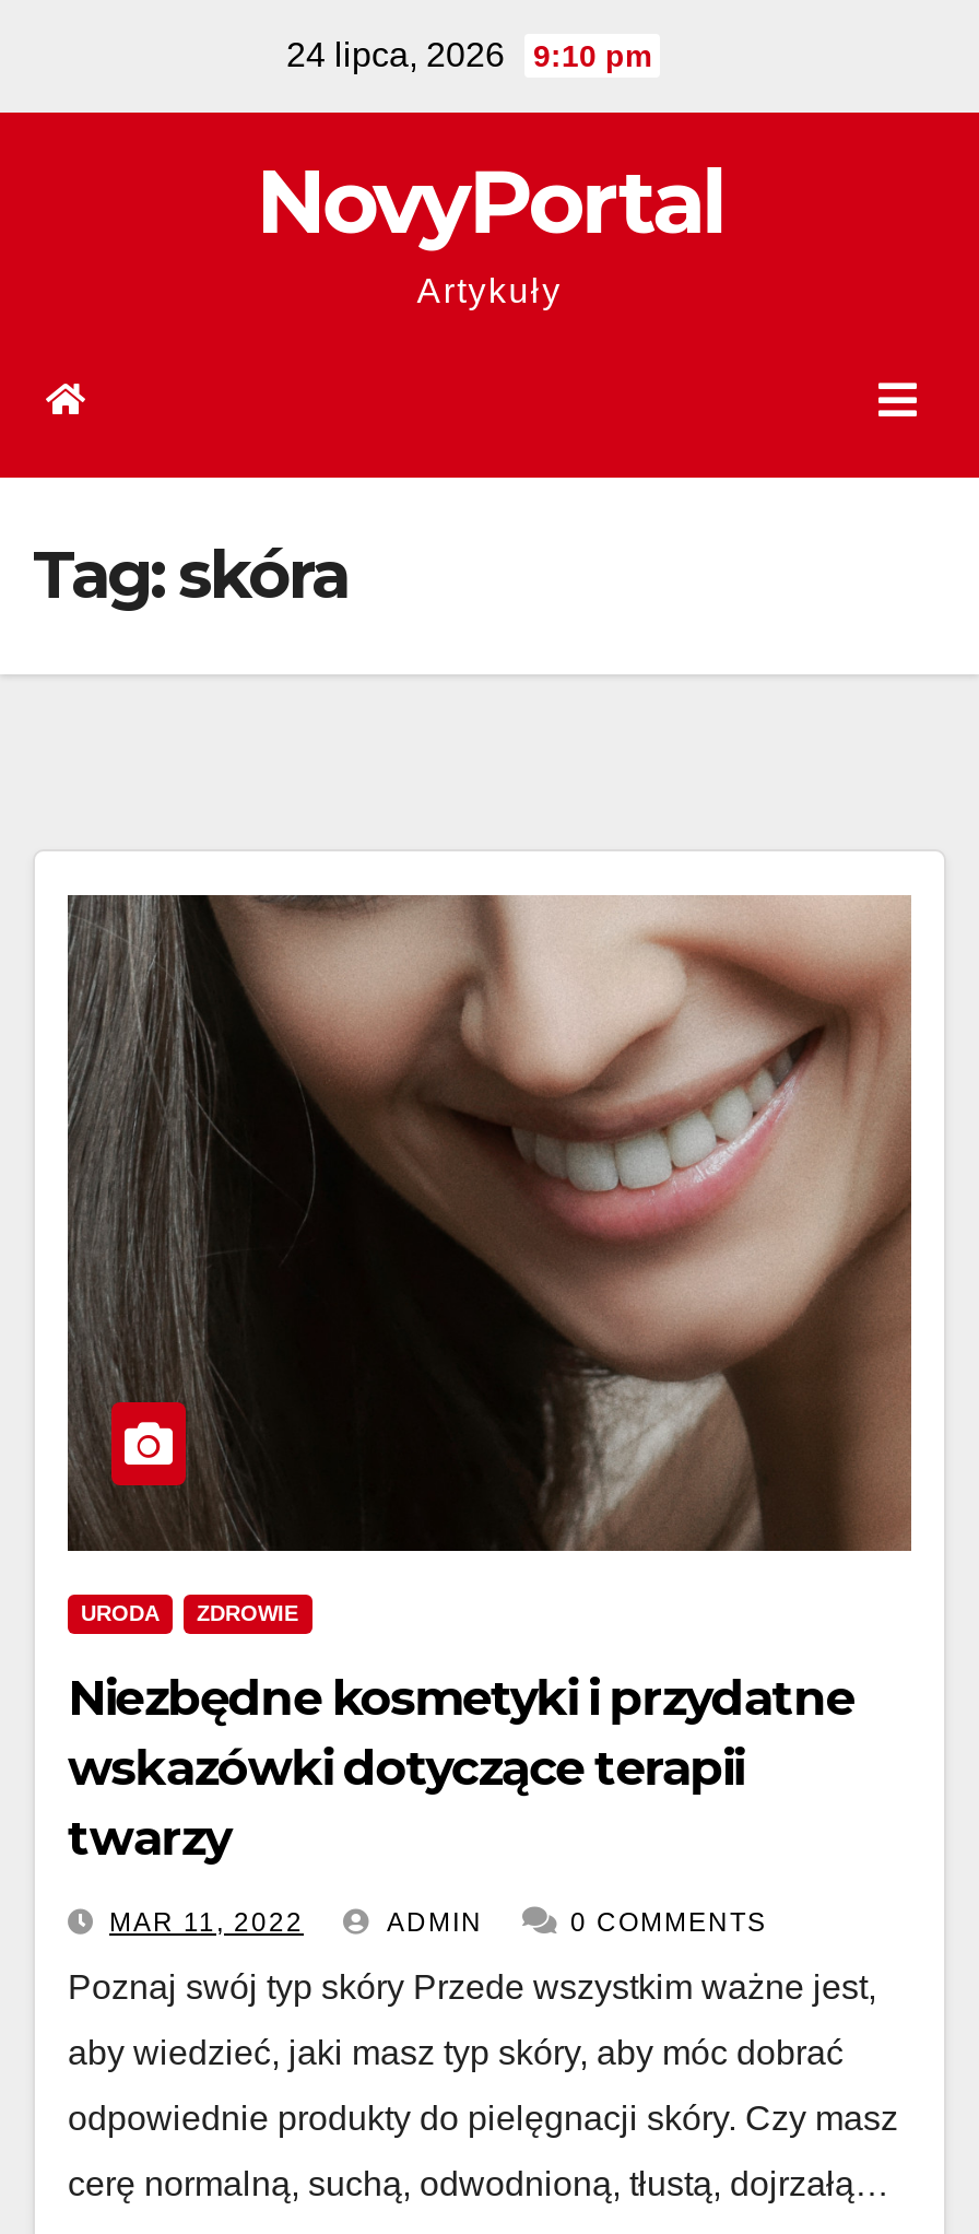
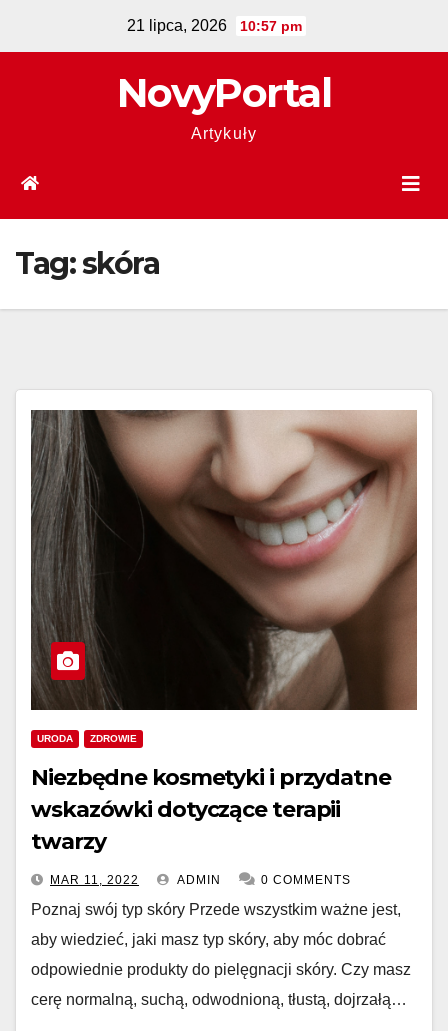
[286,36,651,73] 24 lipca, 2026 9:10 pm -> [127,17,302,34] 21 lipca, 2026 10:57 pm

